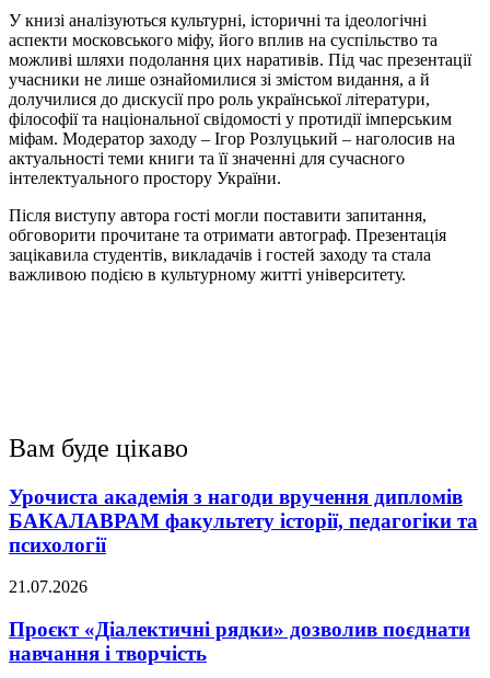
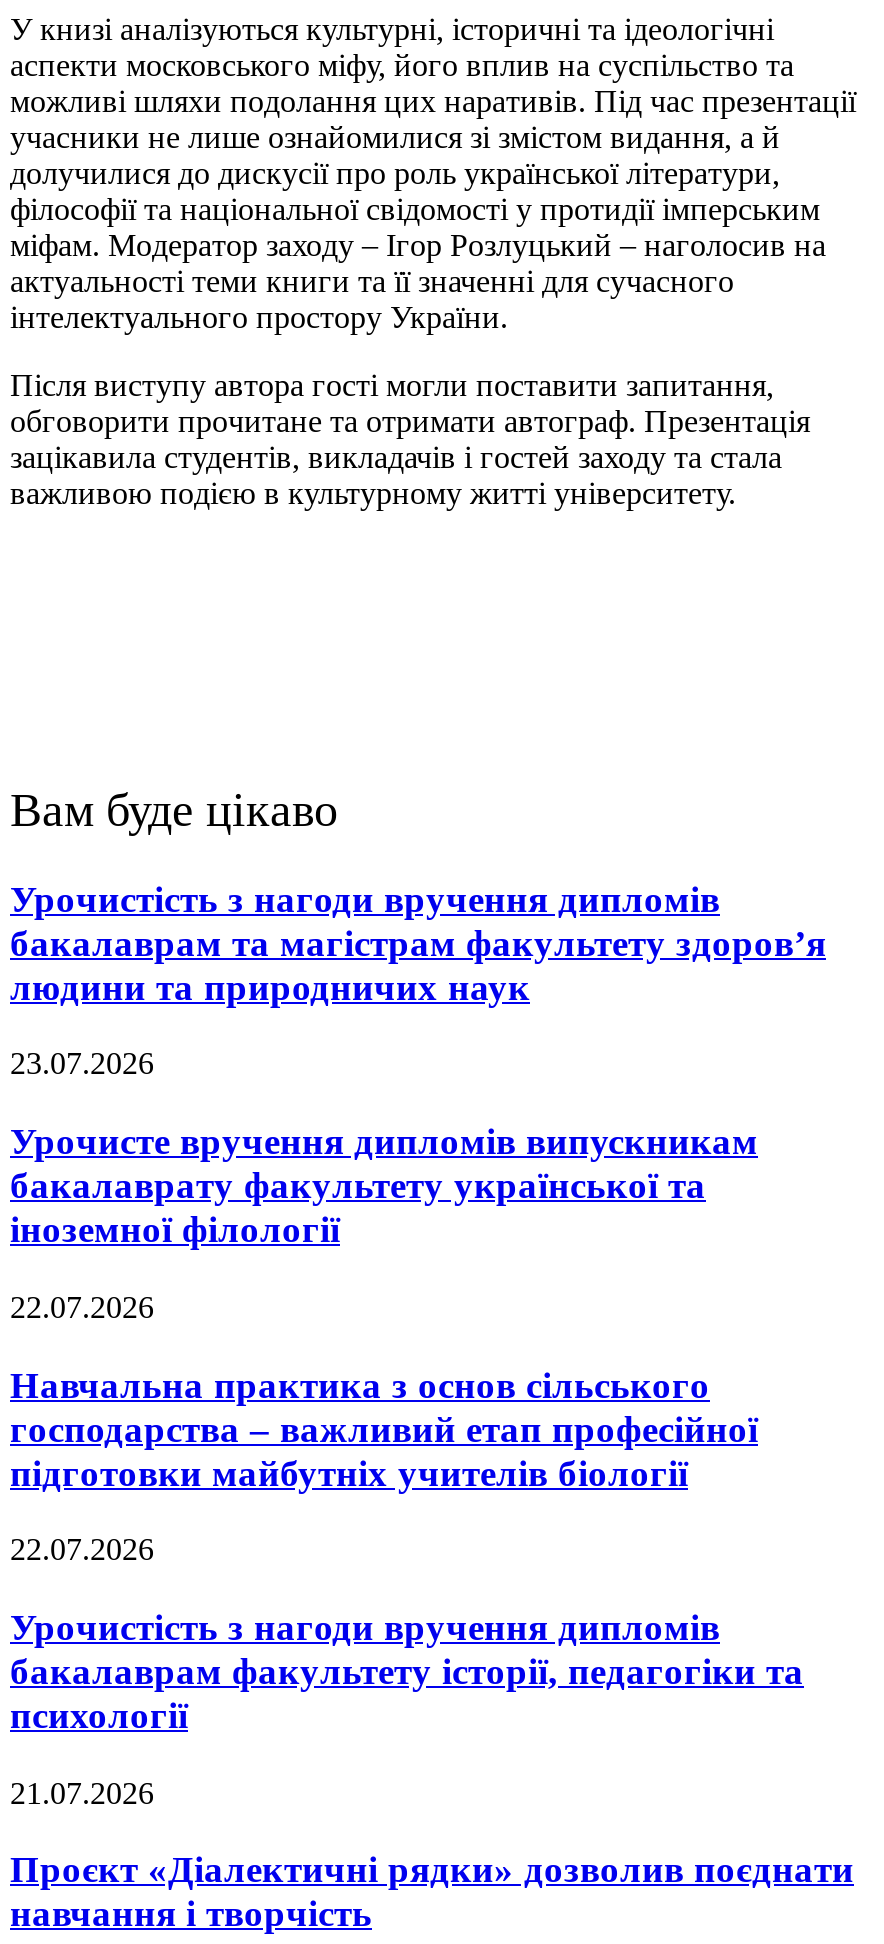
[9,485,478,532] Урочиста академія з нагоди вручення дипломів | БАКАЛАВРАМ факультету історії, педагогіки та -> [10,877,826,1692] Урочистість з нагоди вручення дипломів | бакалаврам та магістрам факультету здоров’я | людини та природничих наук | 23.07.2026 | Урочисте вручення дипломів випускникам | бакалаврату факультету української та | іноземної філології | 22.07.2026 | Навчальна практика з основ сільського | господарства – важливий етап професійної | підготовки майбутніх учителів біології | 22.07.2026 | Урочистість з нагоди вручення дипломів | бакалаврам факультету історії, педагогіки та

